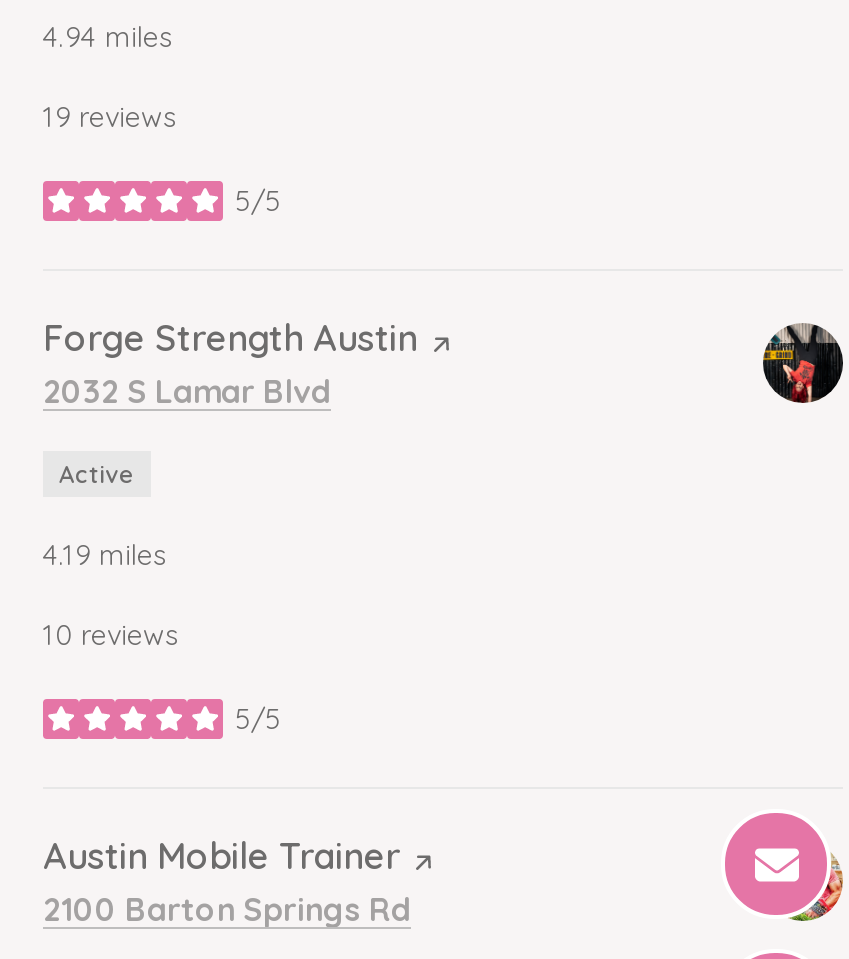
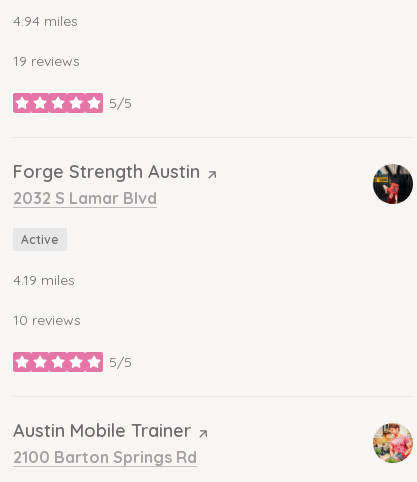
[723,811,833,917] [image] -> [354,409,408,462] [image]

